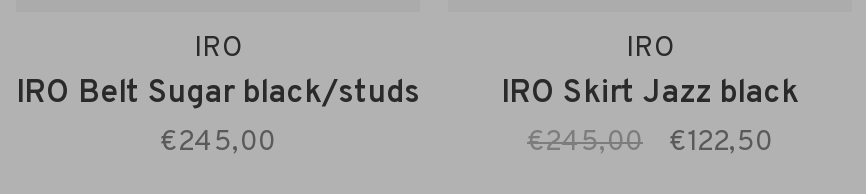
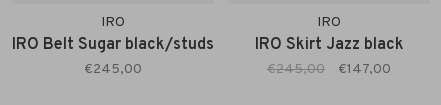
[527,127,773,161] €245,00 €122,50 -> [267,61,391,78] €245,00 €147,00

